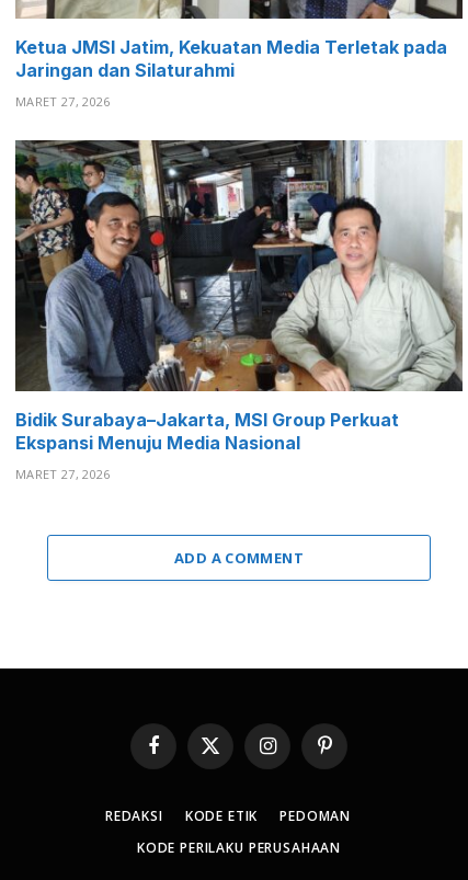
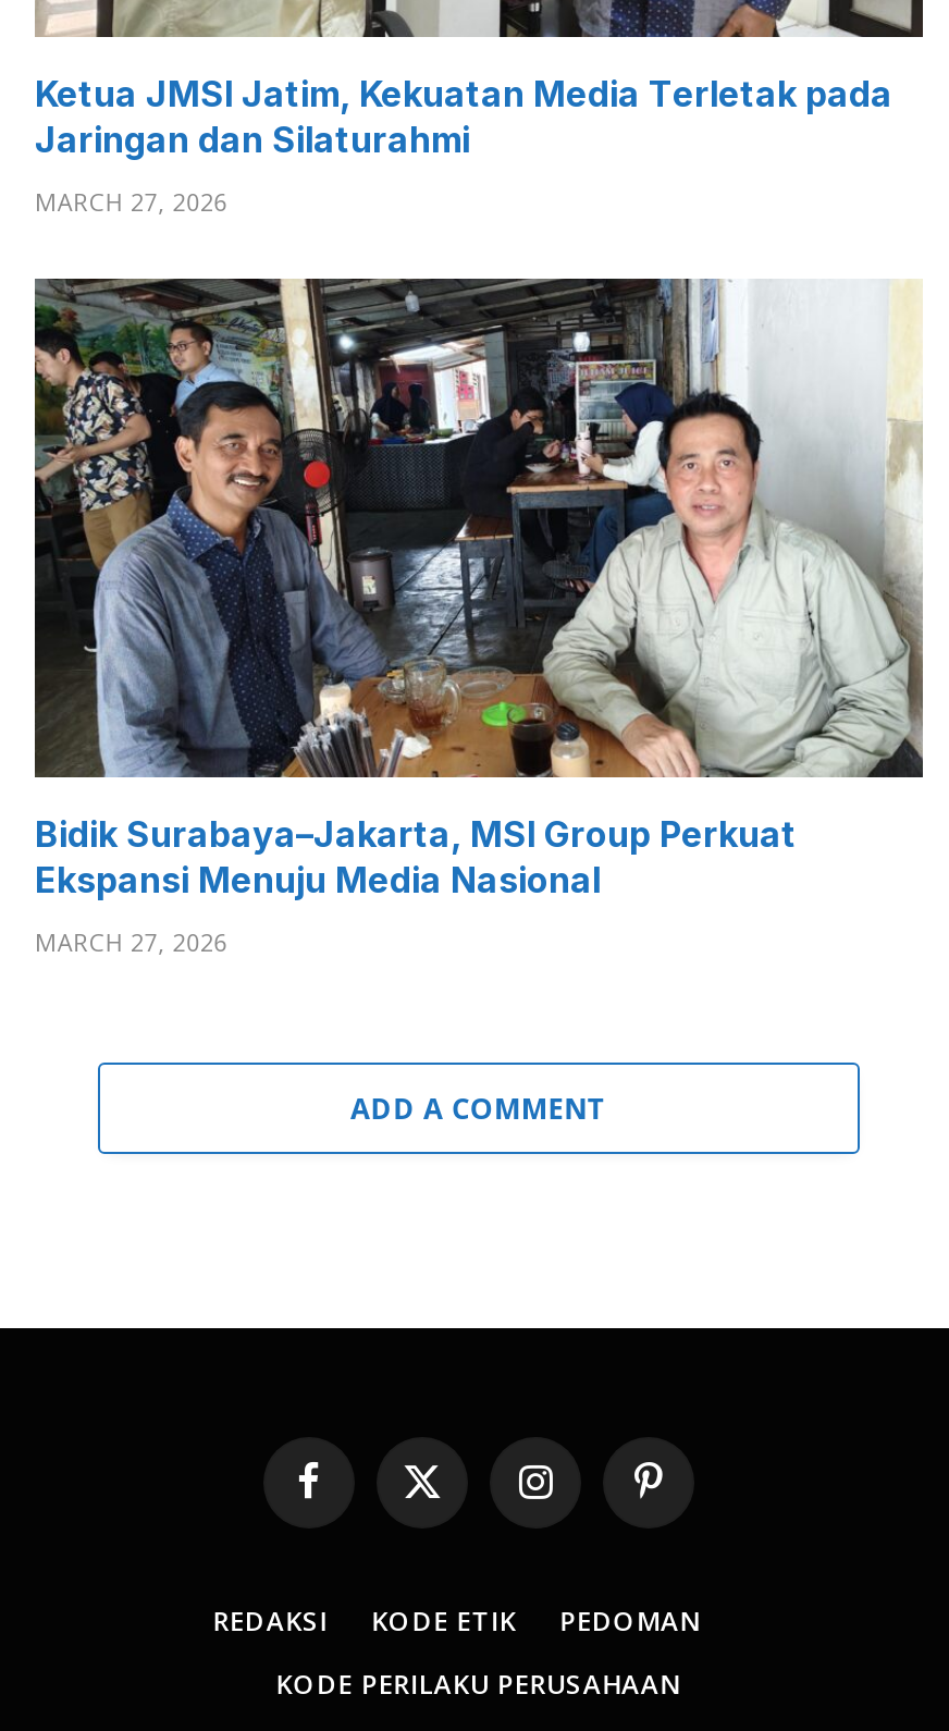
[15,93,110,109] MARET 27, 2026 -> [35,185,228,218] MARCH 27, 2026
[15,466,110,483] MARET 27, 2026 -> [35,926,228,959] MARCH 27, 2026

